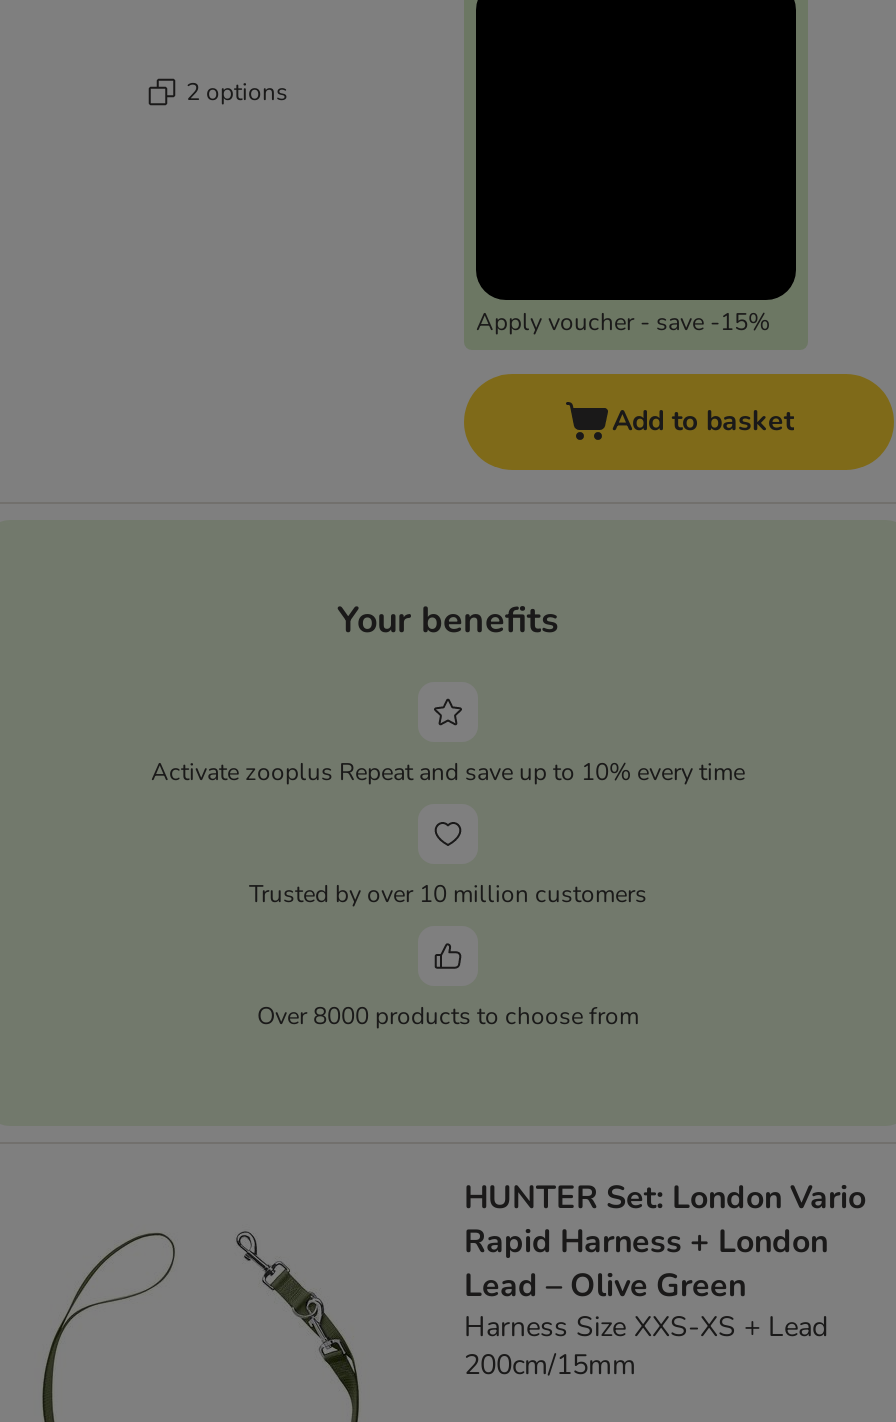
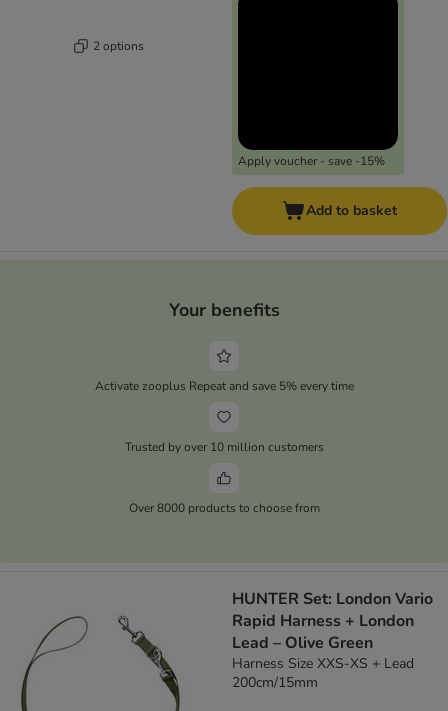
[151,755,745,787] Activate zooplus Repeat and save up to 10% every time -> [94,378,353,394] Activate zooplus Repeat and save 5% every time

